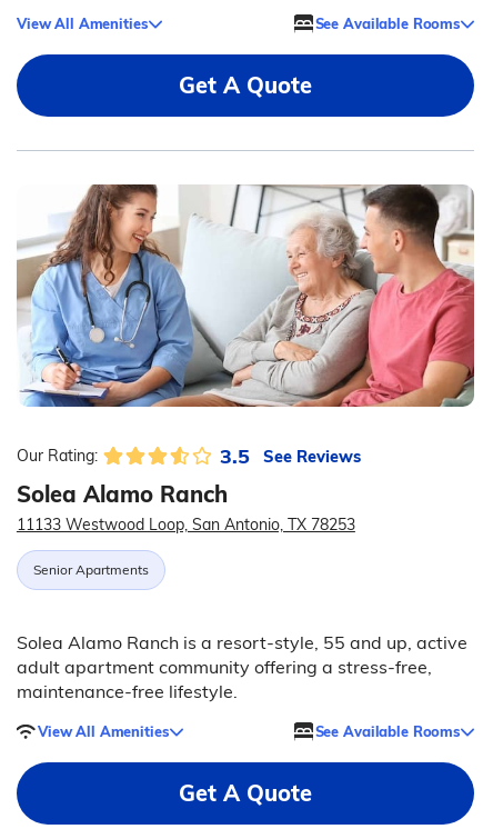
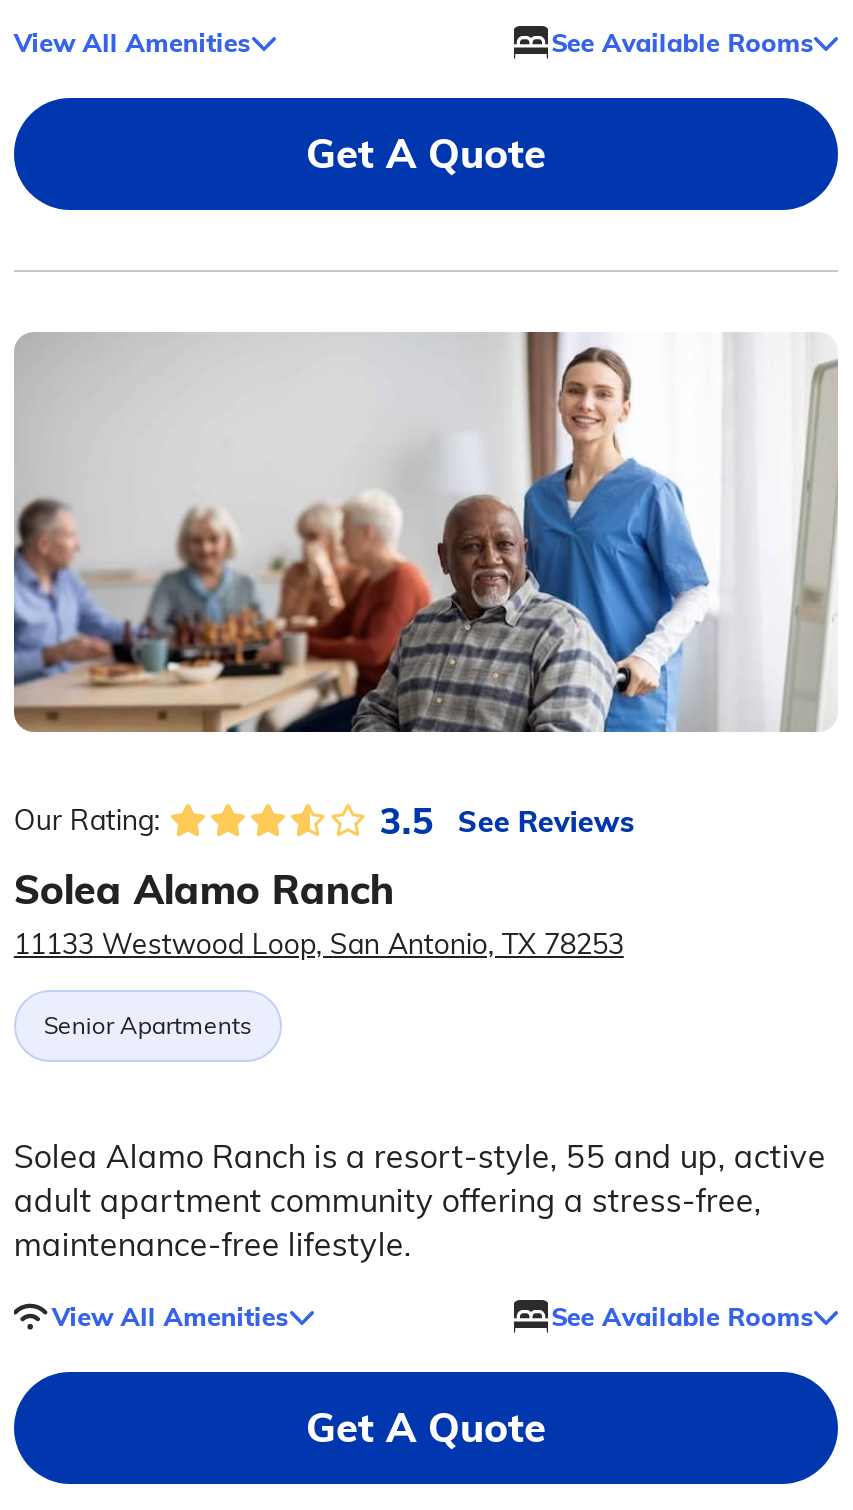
[17,183,475,408] [image] -> [12,332,838,734] [image]

